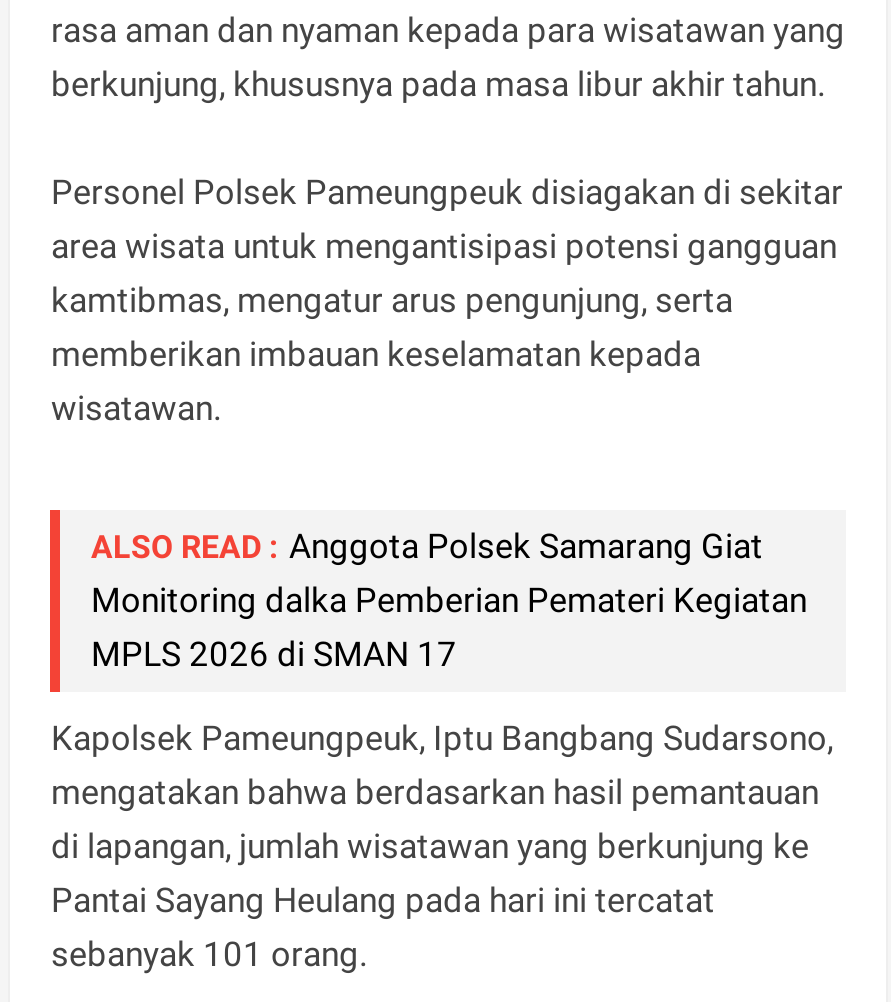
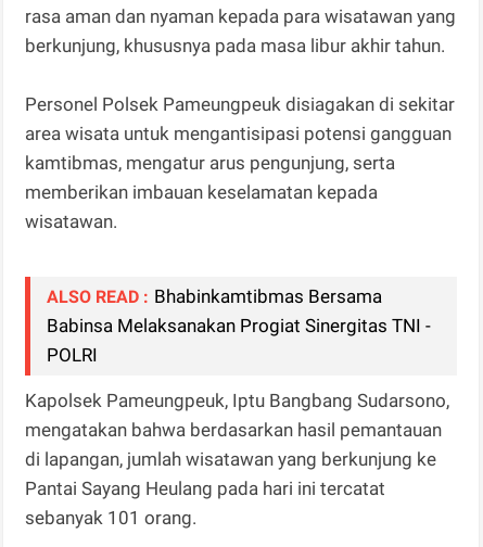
[91,525,807,673] ALSO READ : Anggota Polsek Samarang Giat | Monitoring dalka Pemberian Pemateri Kegiatan | MPLS 2026 di SMAN 17 -> [47,285,431,365] ALSO READ : Bhabinkamtibmas Bersama | Babinsa Melaksanakan Progiat Sinergitas TNI - | POLRI

